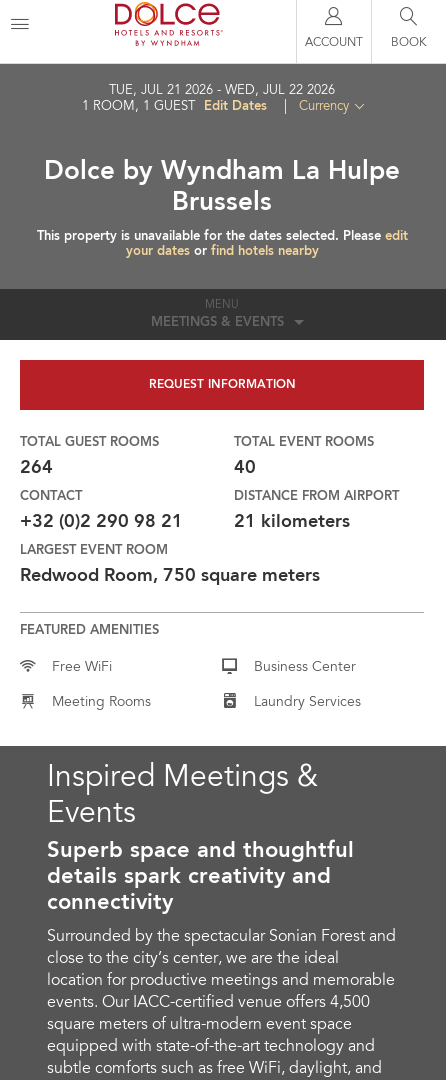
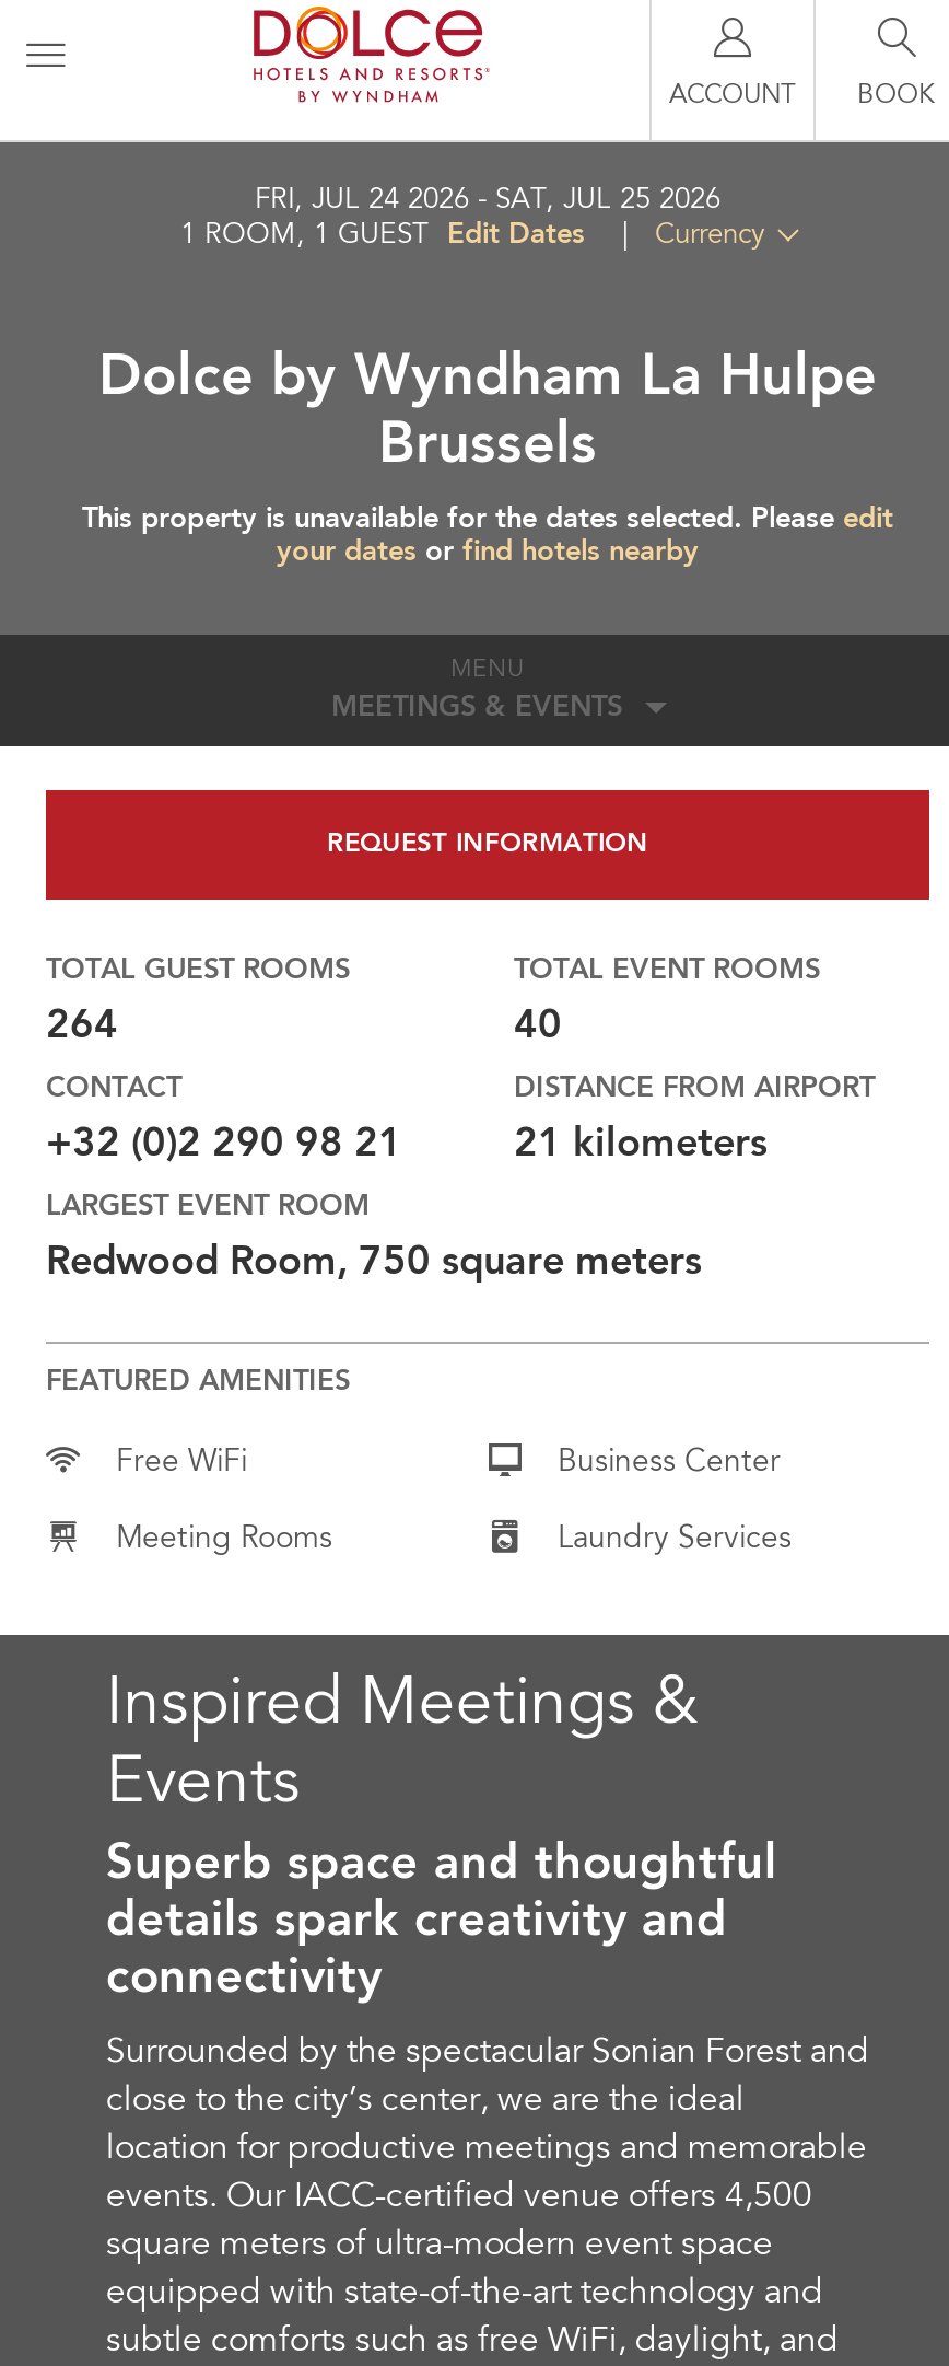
[109,85,213,98] TUE, JUL 21 2026 -> [255,188,469,217] FRI, JUL 24 2026
[225,85,335,98] WED, JUL 22 2026 -> [495,188,720,217] SAT, JUL 25 2026

